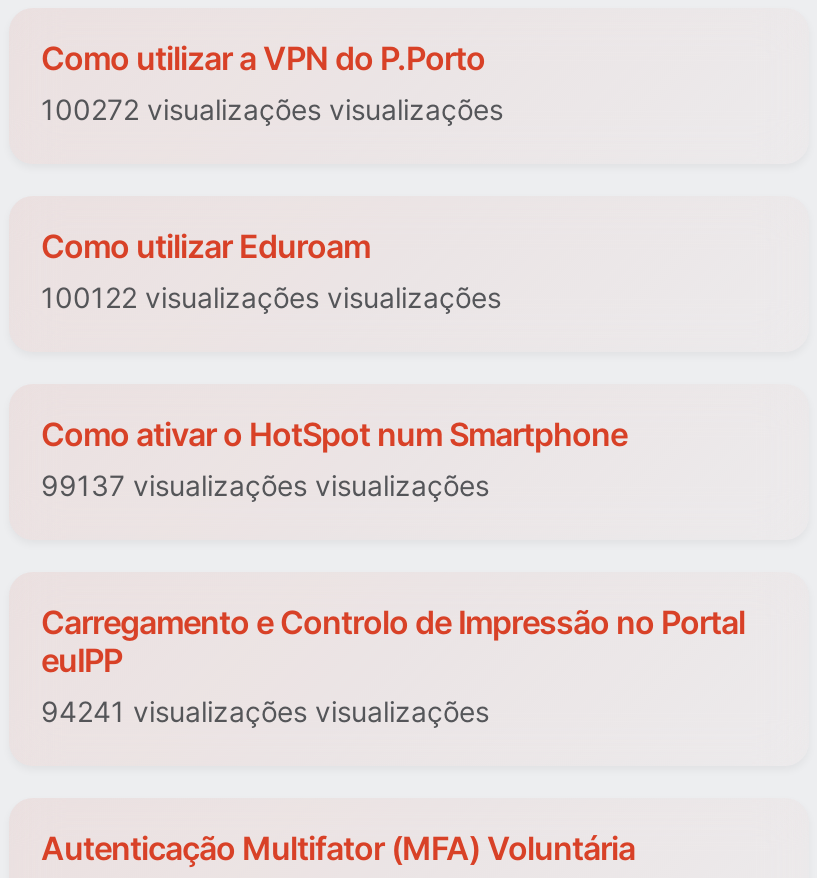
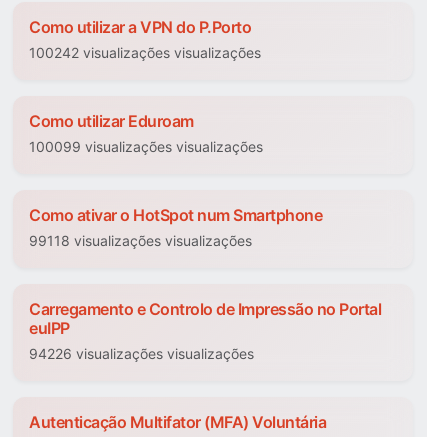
[41,93,503,127] 100272 visualizações visualizações -> [29,44,261,61] 100242 visualizações visualizações
[41,281,501,315] 100122 visualizações visualizações -> [29,138,263,155] 100099 visualizações visualizações
[41,469,489,503] 99137 visualizações visualizações -> [29,232,252,249] 99118 visualizações visualizações
[41,695,489,729] 94241 visualizações visualizações -> [29,345,254,362] 94226 visualizações visualizações

